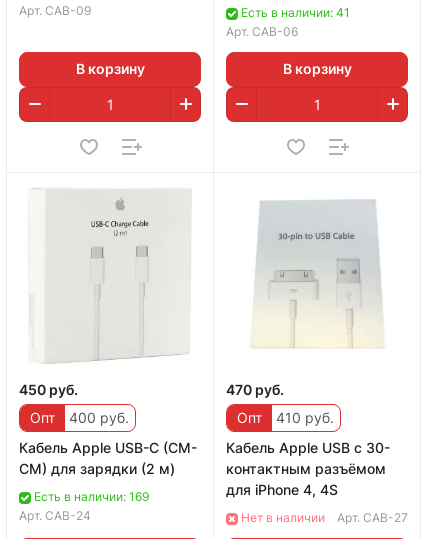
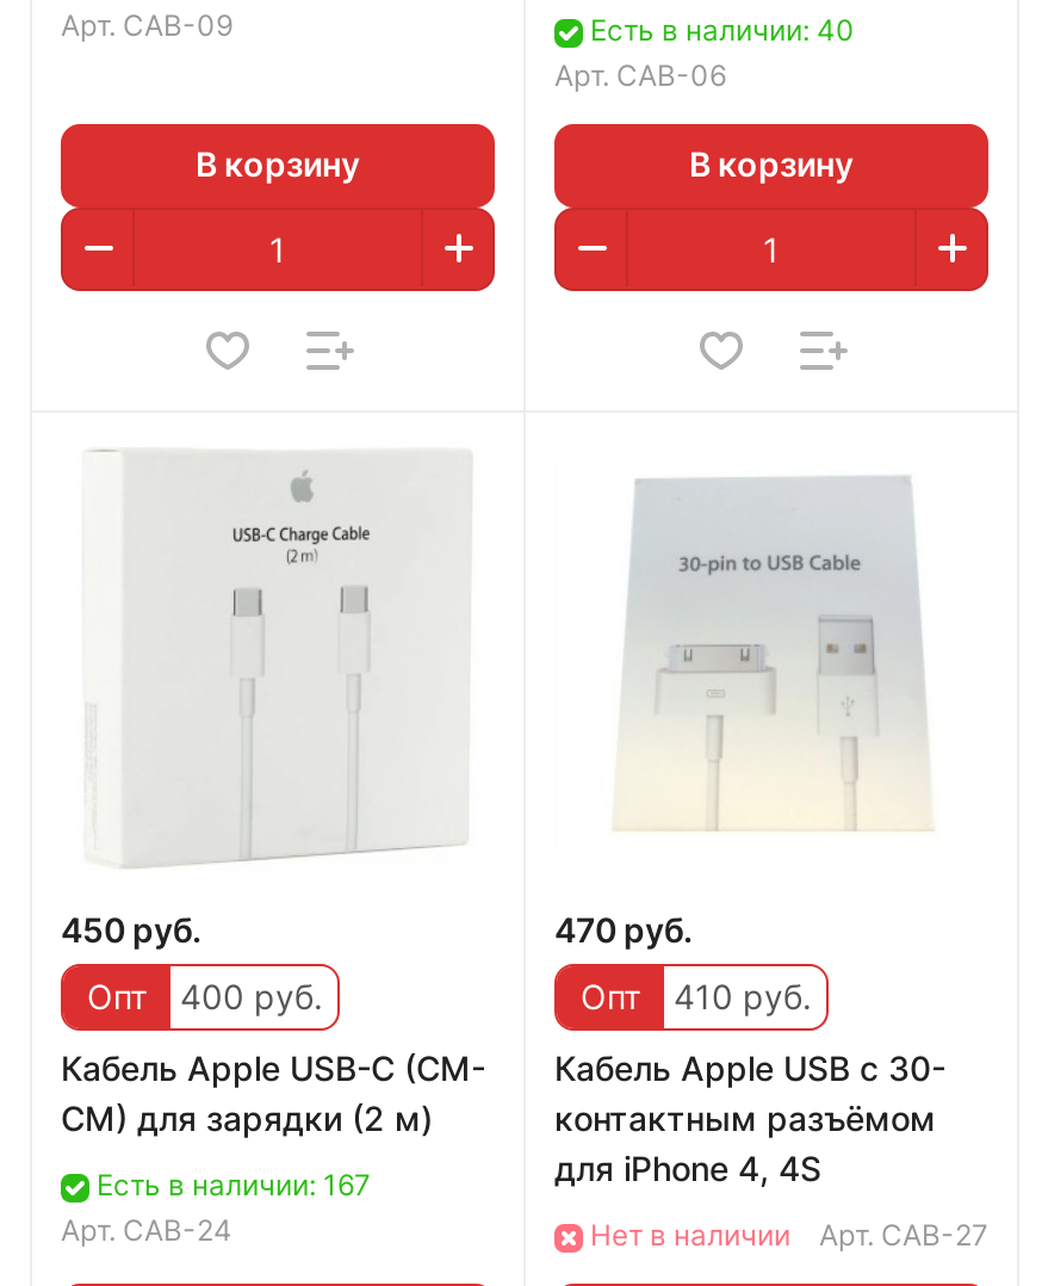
[241,5,350,20] Есть в наличии: 41 -> [590,12,855,48] Есть в наличии: 40
[34,489,149,504] Есть в наличии: 169 -> [97,1167,371,1202] Есть в наличии: 167

